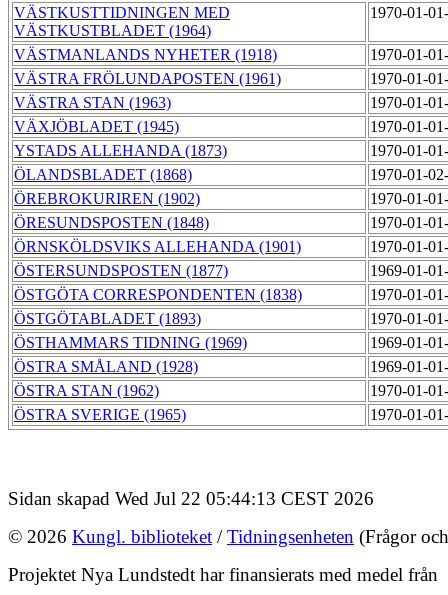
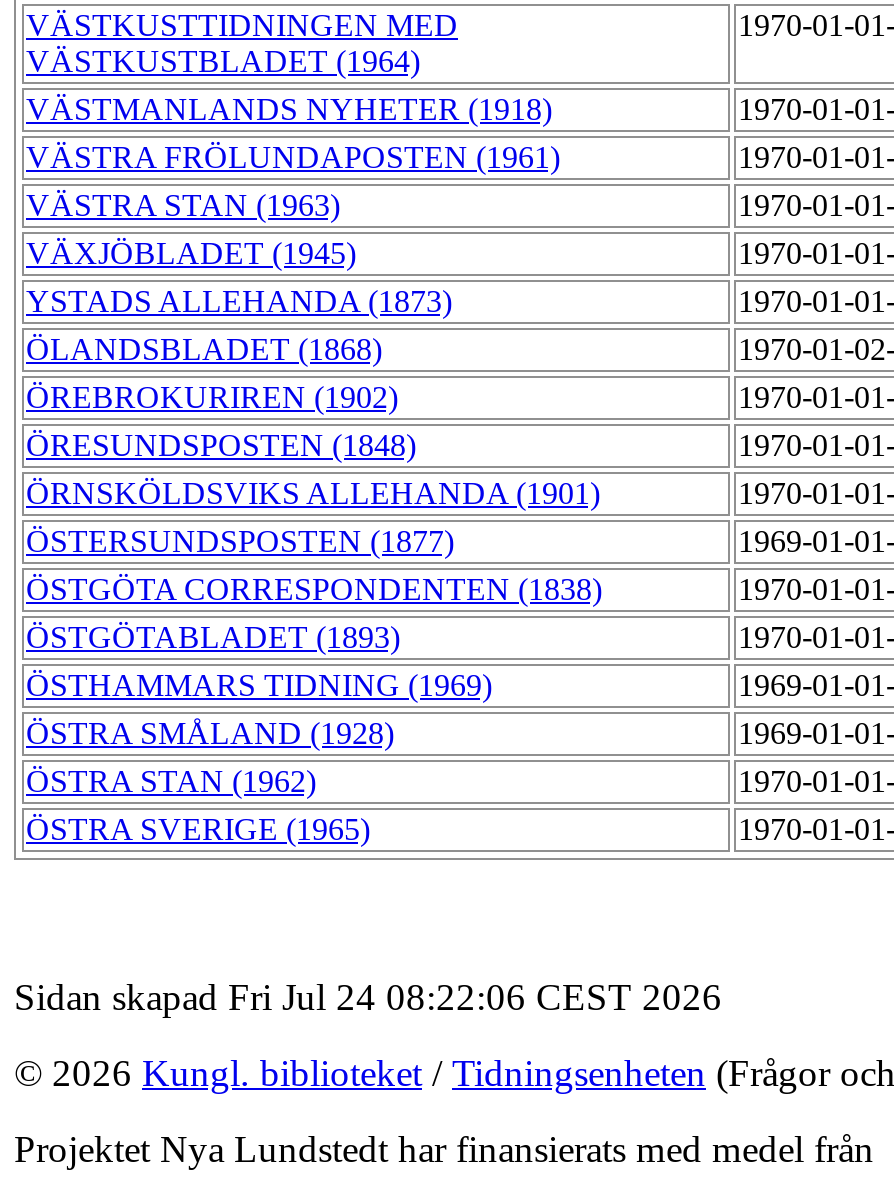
[8,488,374,509] Sidan skapad Wed Jul 22 05:44:13 CEST 2026 -> [14,975,722,1017] Sidan skapad Fri Jul 24 08:22:06 CEST 2026

